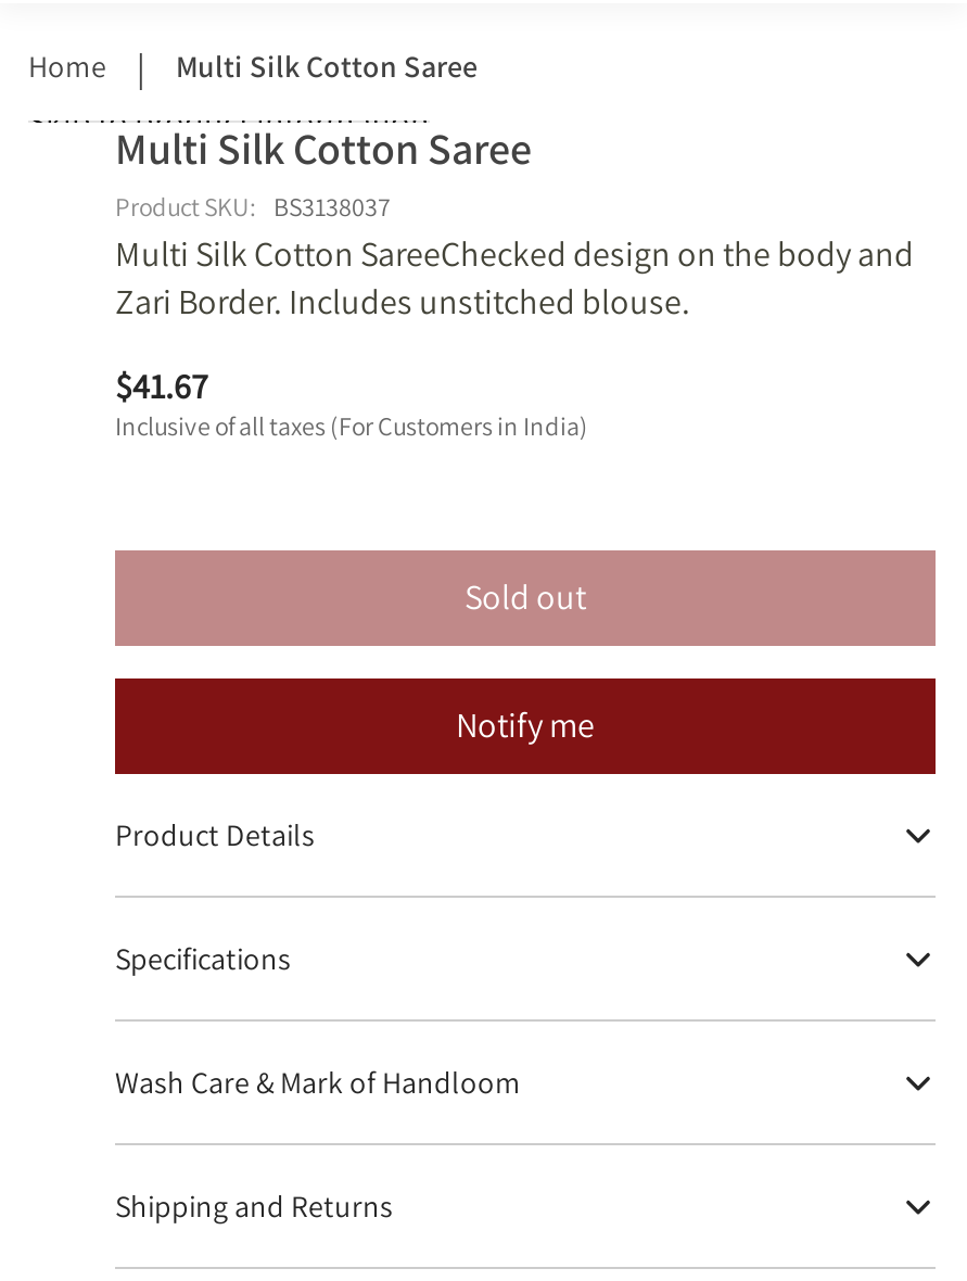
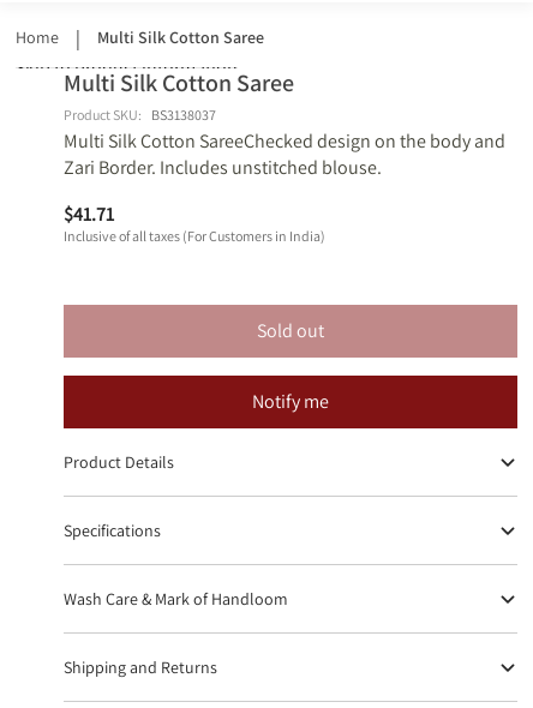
[115,364,208,409] $41.67 -> [64,202,114,227] $41.71

